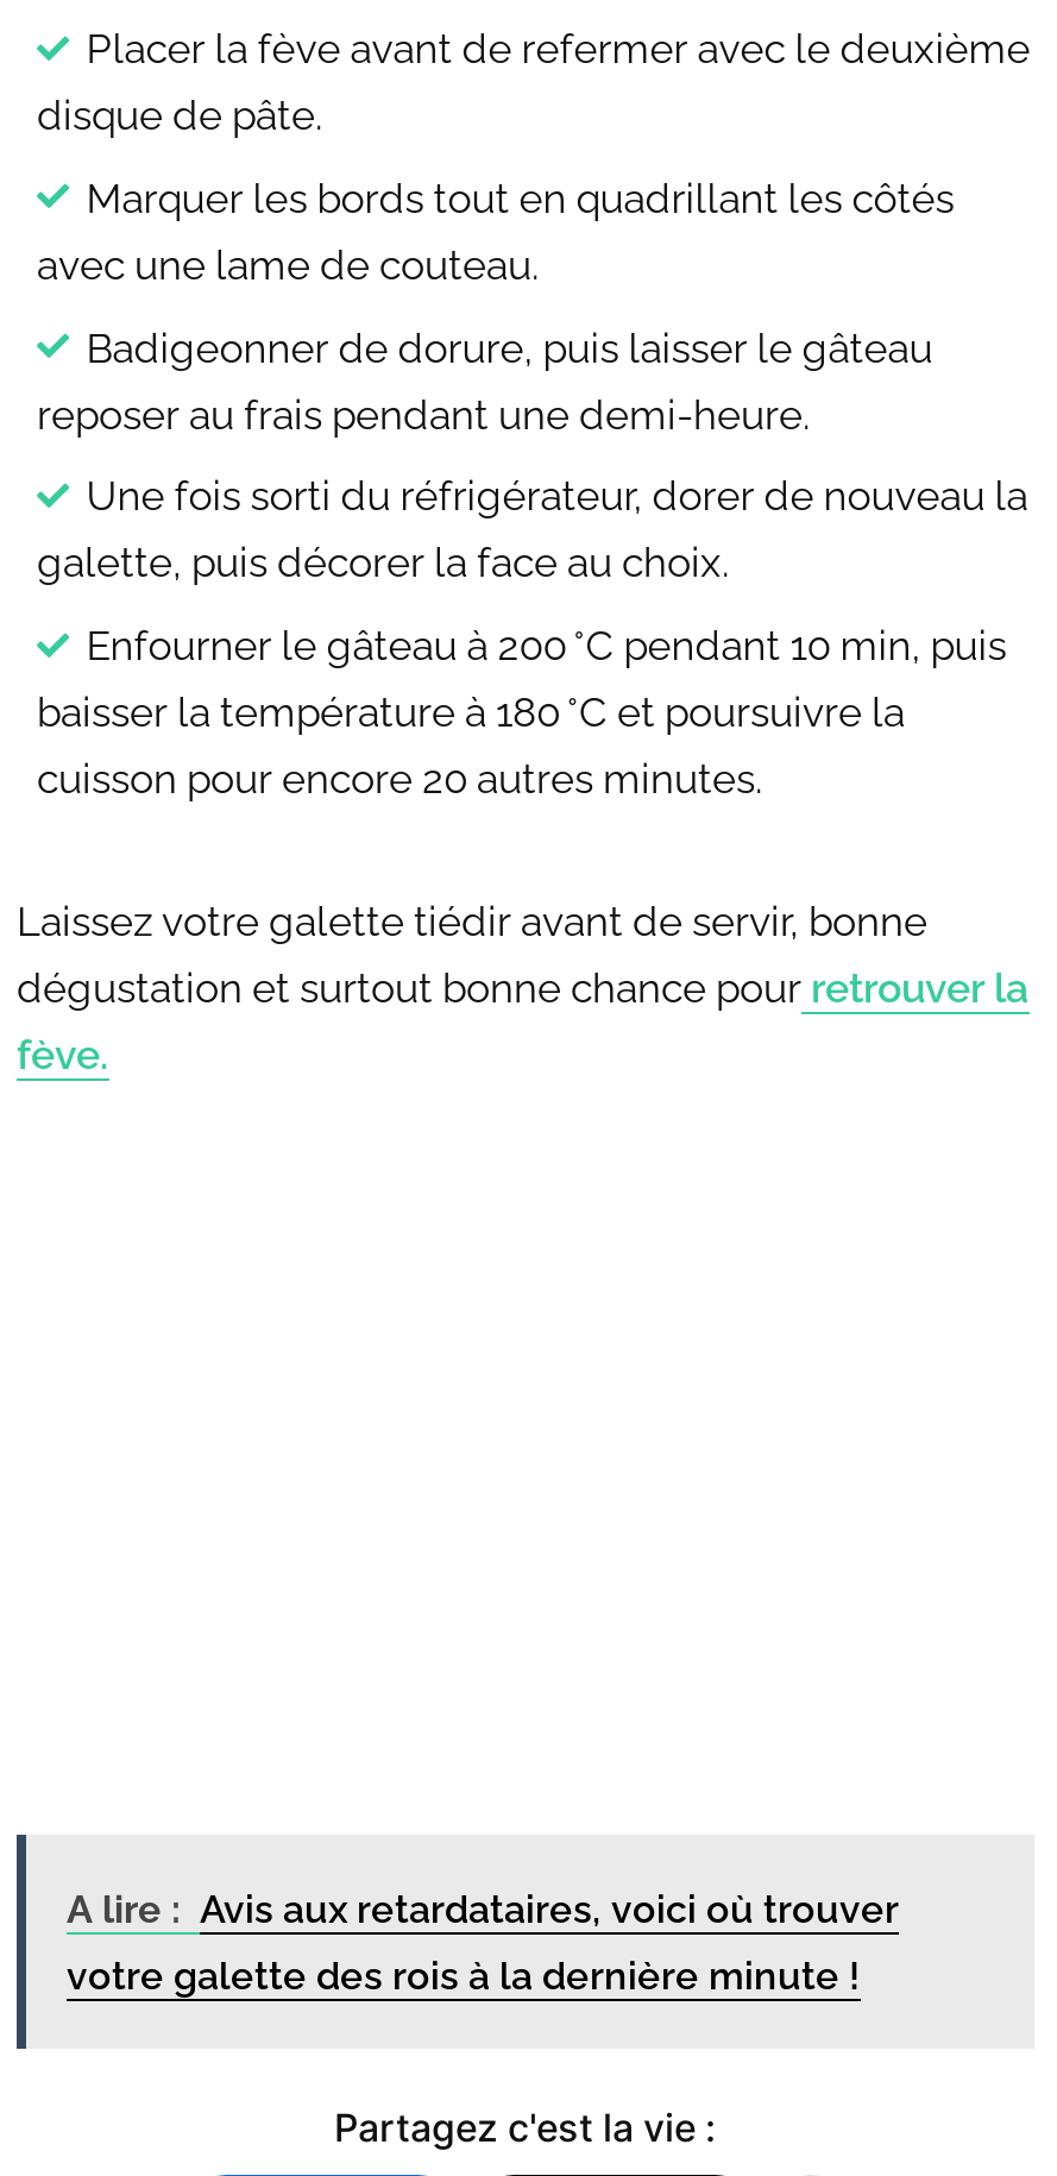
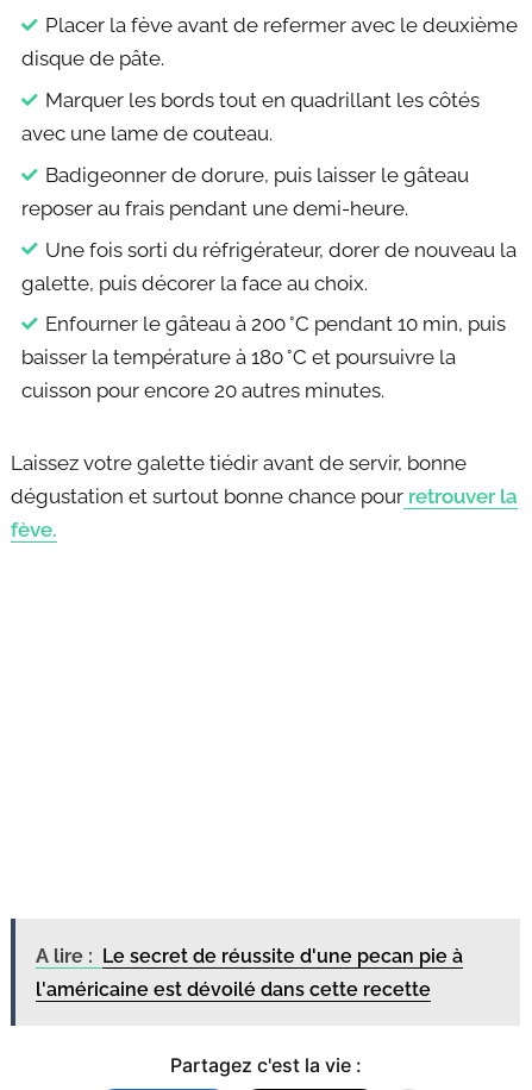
[67,1886,899,1932] A lire : Avis aux retardataires, voici où trouver -> [36,945,463,968] A lire : Le secret de réussite d'une pecan pie à
[67,1953,861,1998] votre galette des rois à la dernière minute ! -> [36,978,431,1001] l'américaine est dévoilé dans cette recette

